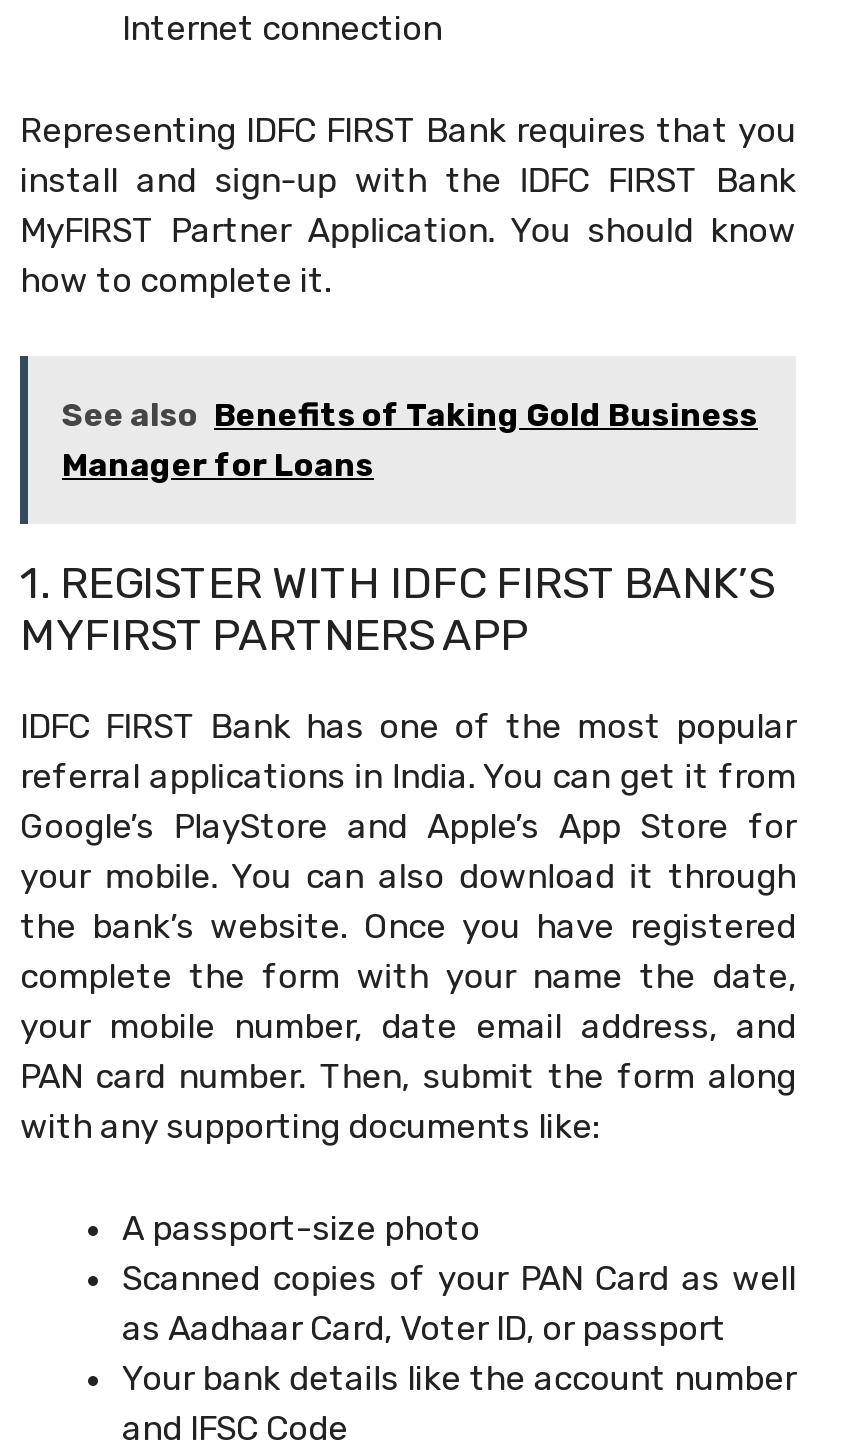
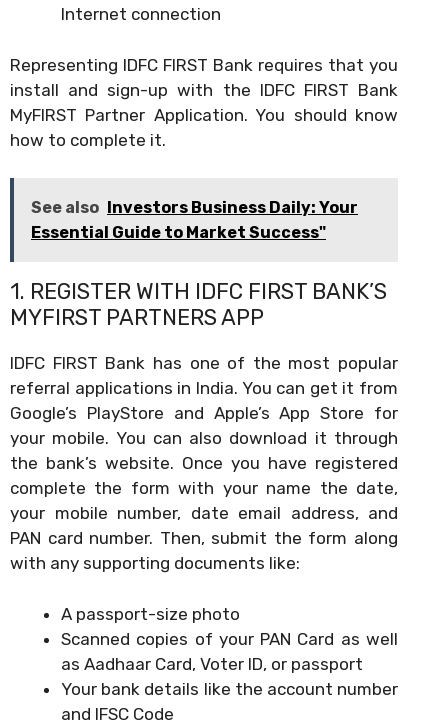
[62,396,758,484] See also Benefits of Taking Gold Business | Manager for Loans -> [31,198,358,242] See also Investors Business Daily: Your | Essential Guide to Market Success"

